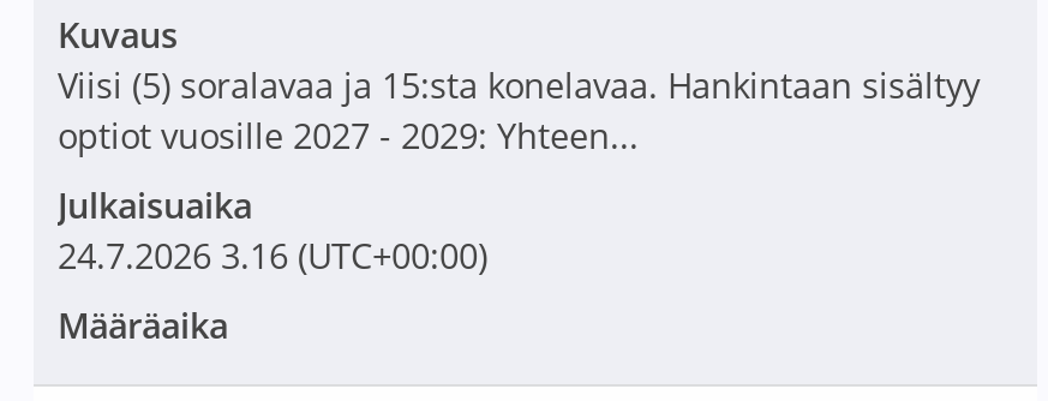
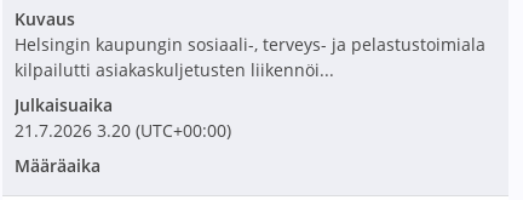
[58,62,980,158] Viisi (5) soralavaa ja 15:sta konelavaa. Hankintaan sisältyy | optiot vuosille 2027 - 2029: Yhteen... -> [15,33,485,81] Helsingin kaupungin sosiaali-, terveys- ja pelastustoimiala | kilpailutti asiakaskuljetusten liikennöi...
[58,233,487,279] 24.7.2026 3.16 (UTC+00:00) -> [15,119,231,142] 21.7.2026 3.20 (UTC+00:00)

